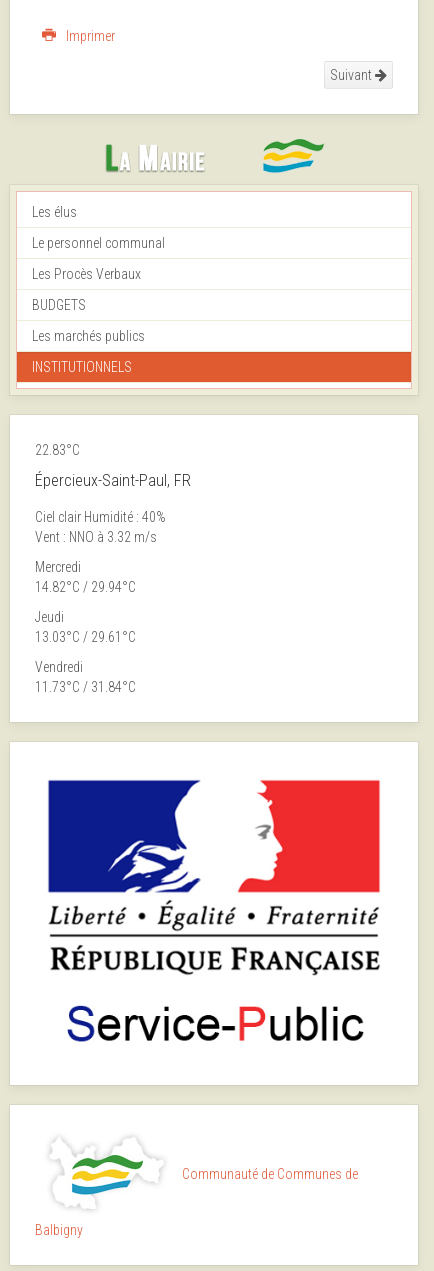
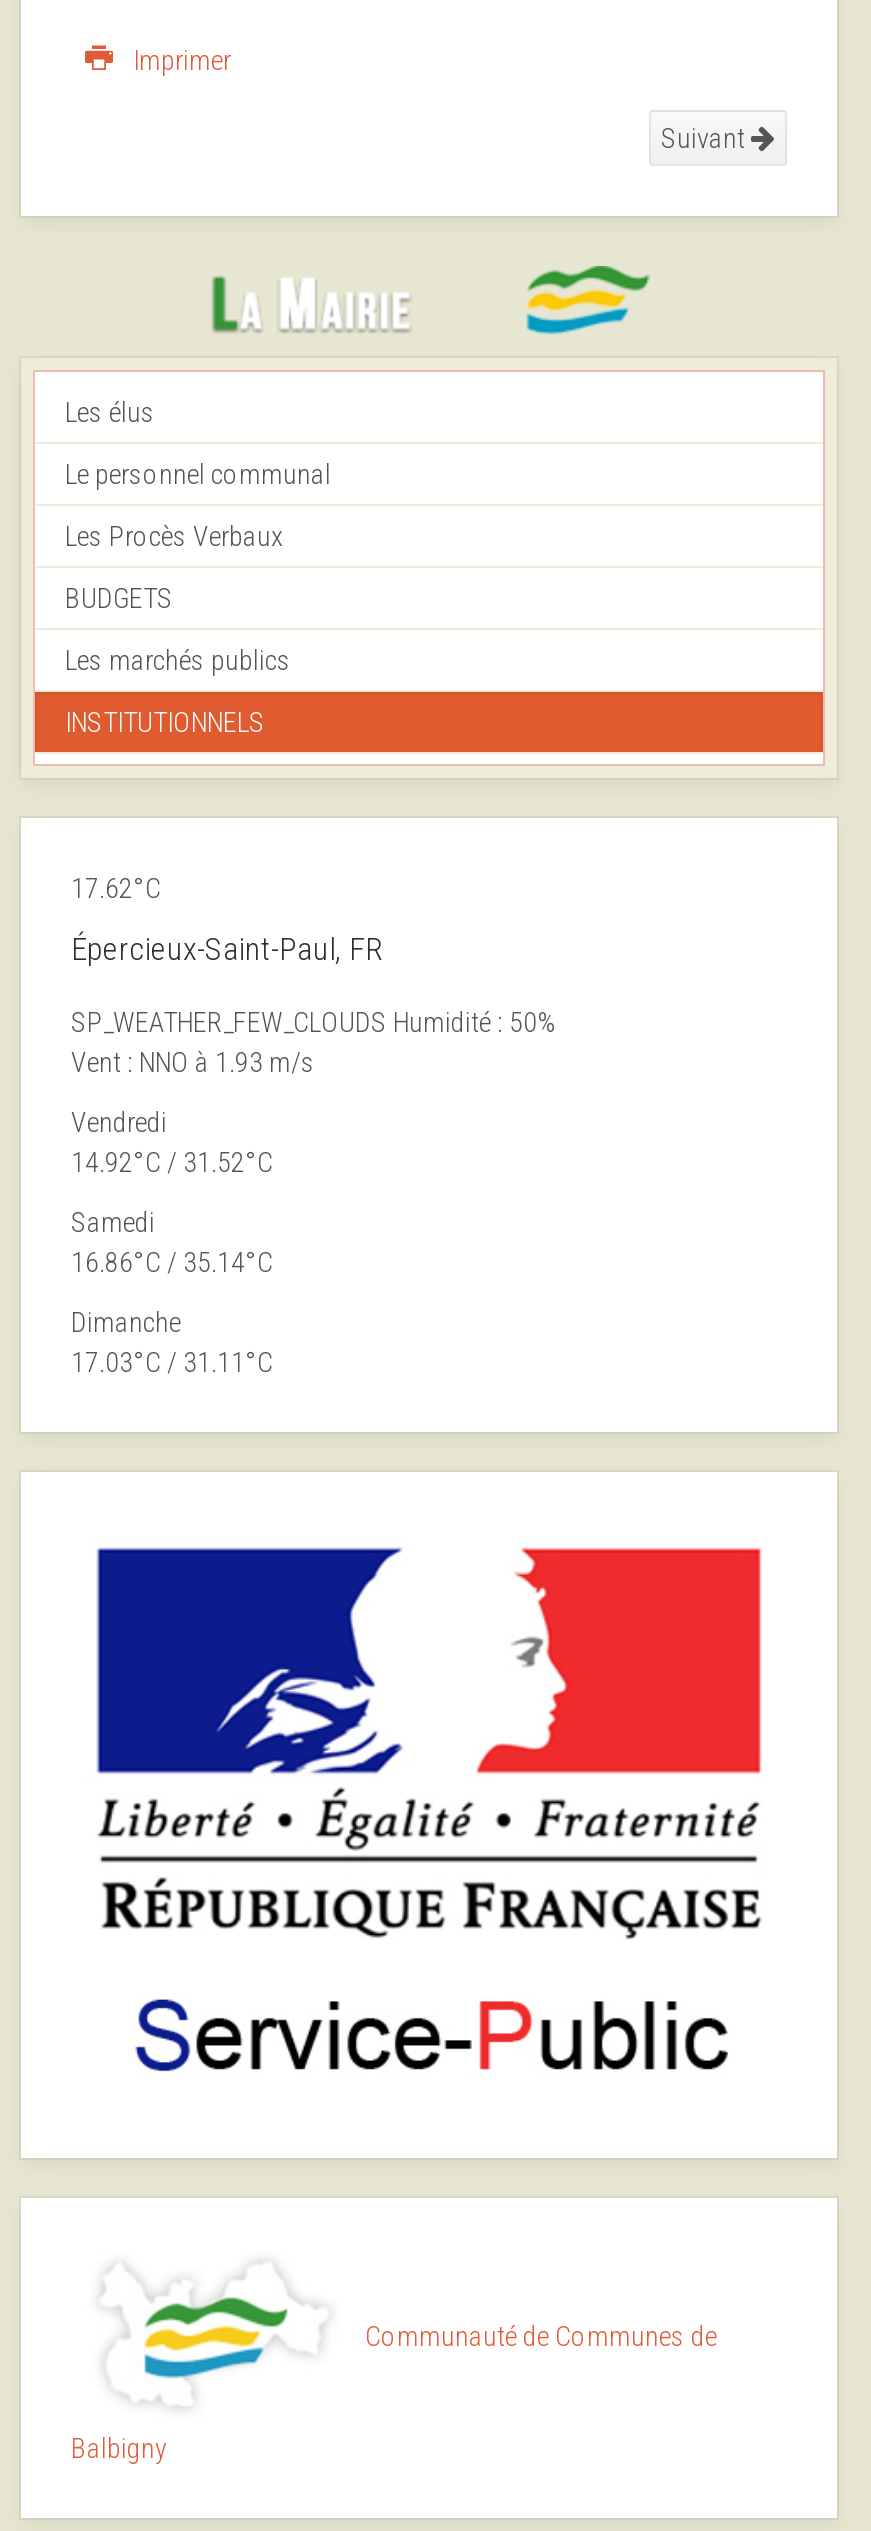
[35,441,80,457] 22.83°C -> [71,871,161,903] 17.62°C
[35,508,166,644] Ciel clair Humidité : 40% | Vent : NNO à 3.32 m/s | Mercredi | 14.82°C / 29.94°C | Jeudi | 13.03°C / 29.61°C -> [71,1005,557,1077] SP_WEATHER_FEW_CLOUDS Humidité : 50% | Vent : NNO à 1.93 m/s
moved [35,658,83,674] -> [71,1105,167,1137]: Vendredi
[35,678,136,694] 11.73°C / 31.84°C -> [71,1145,273,1377] 14.92°C / 31.52°C | Samedi | 16.86°C / 35.14°C | Dimanche | 17.03°C / 31.11°C

